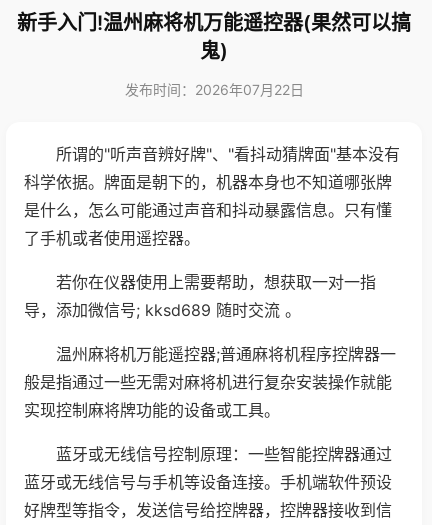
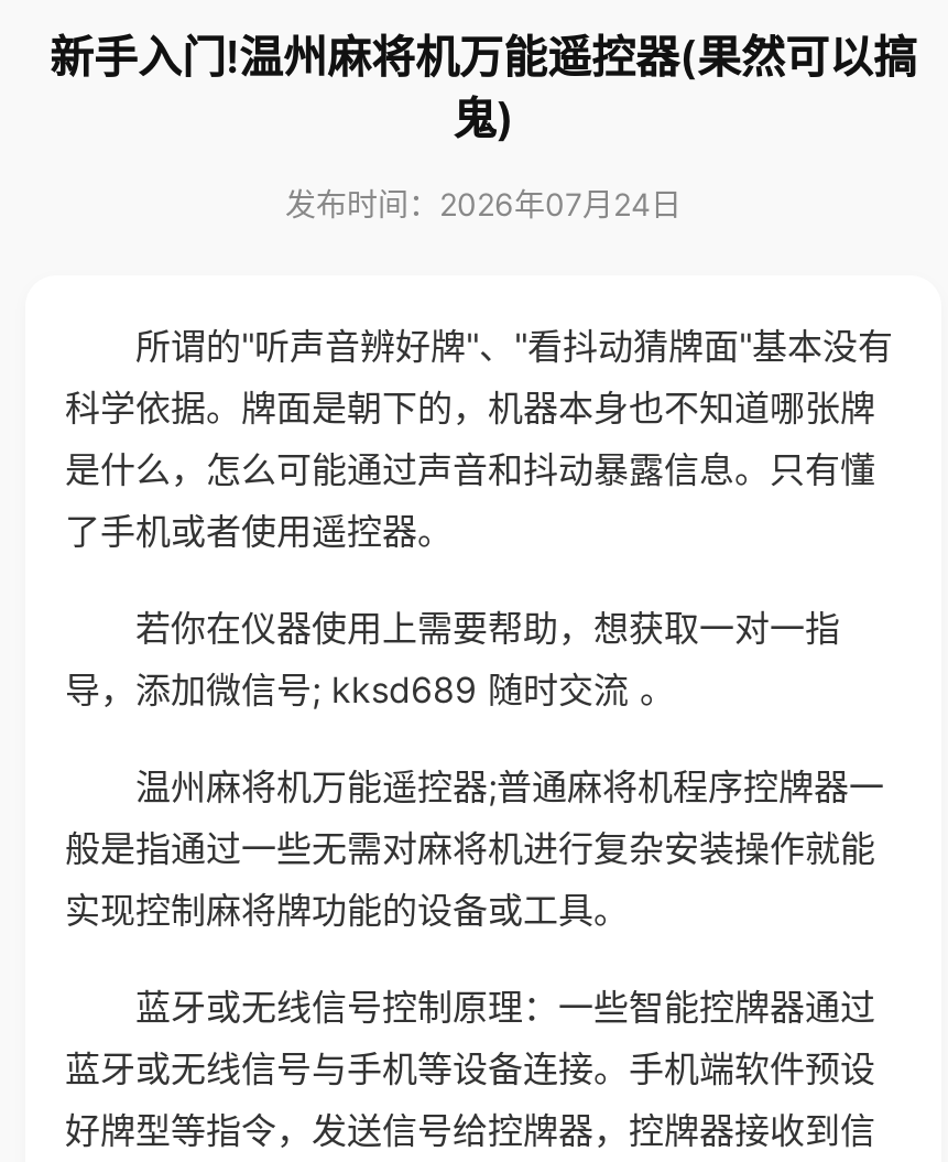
[124,81,303,98] 发布时间：2026年07月22日 -> [285,185,682,222] 发布时间：2026年07月24日

